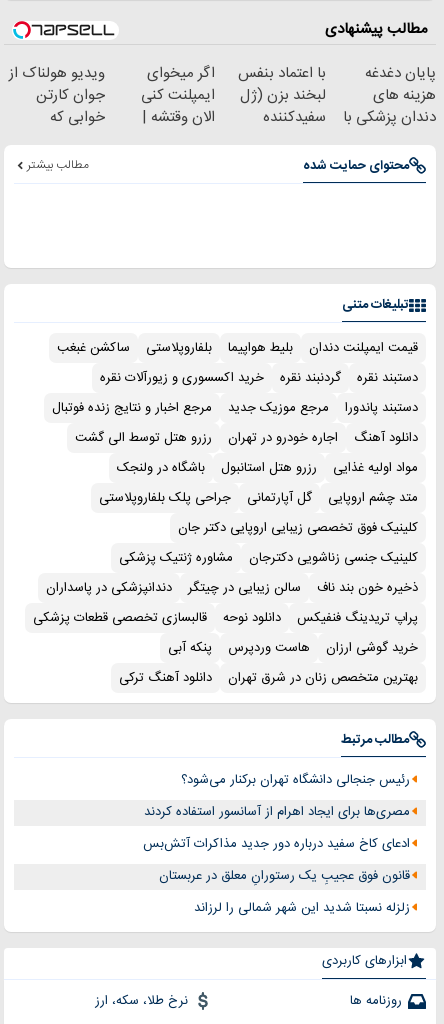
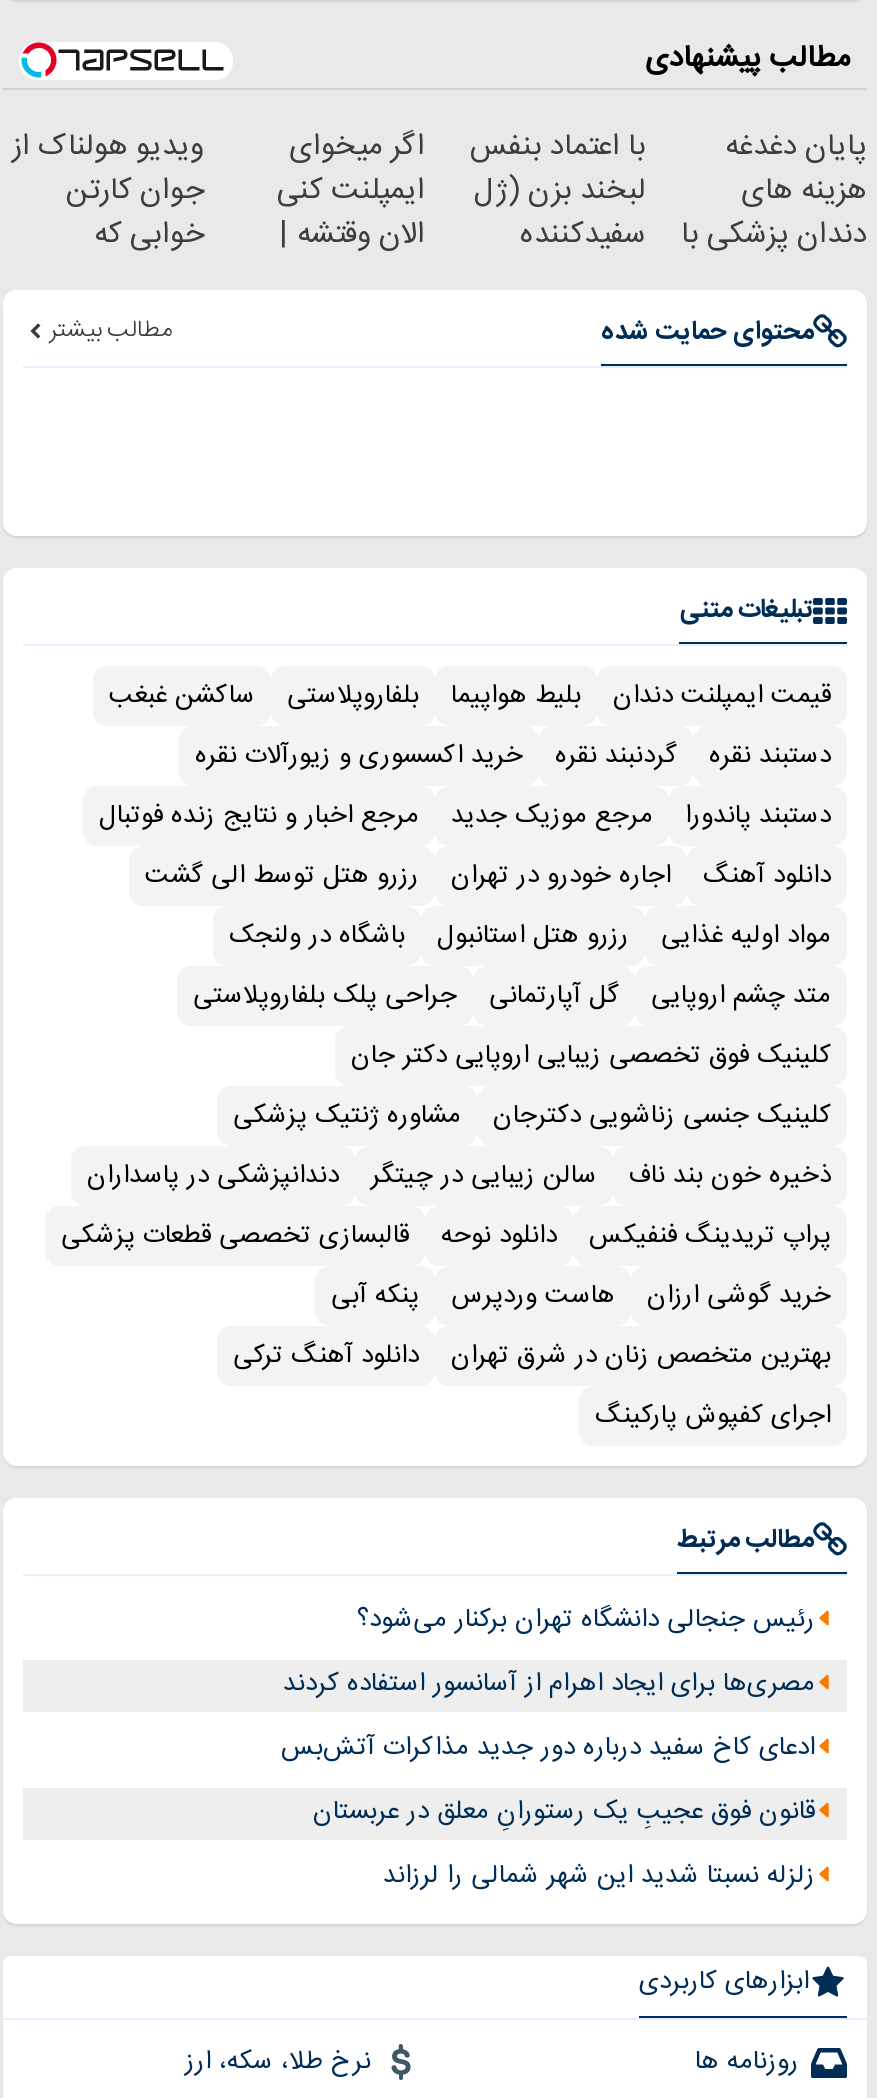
none -> [595,1395,831,1439] اجرای کفپوش پارکینگ

